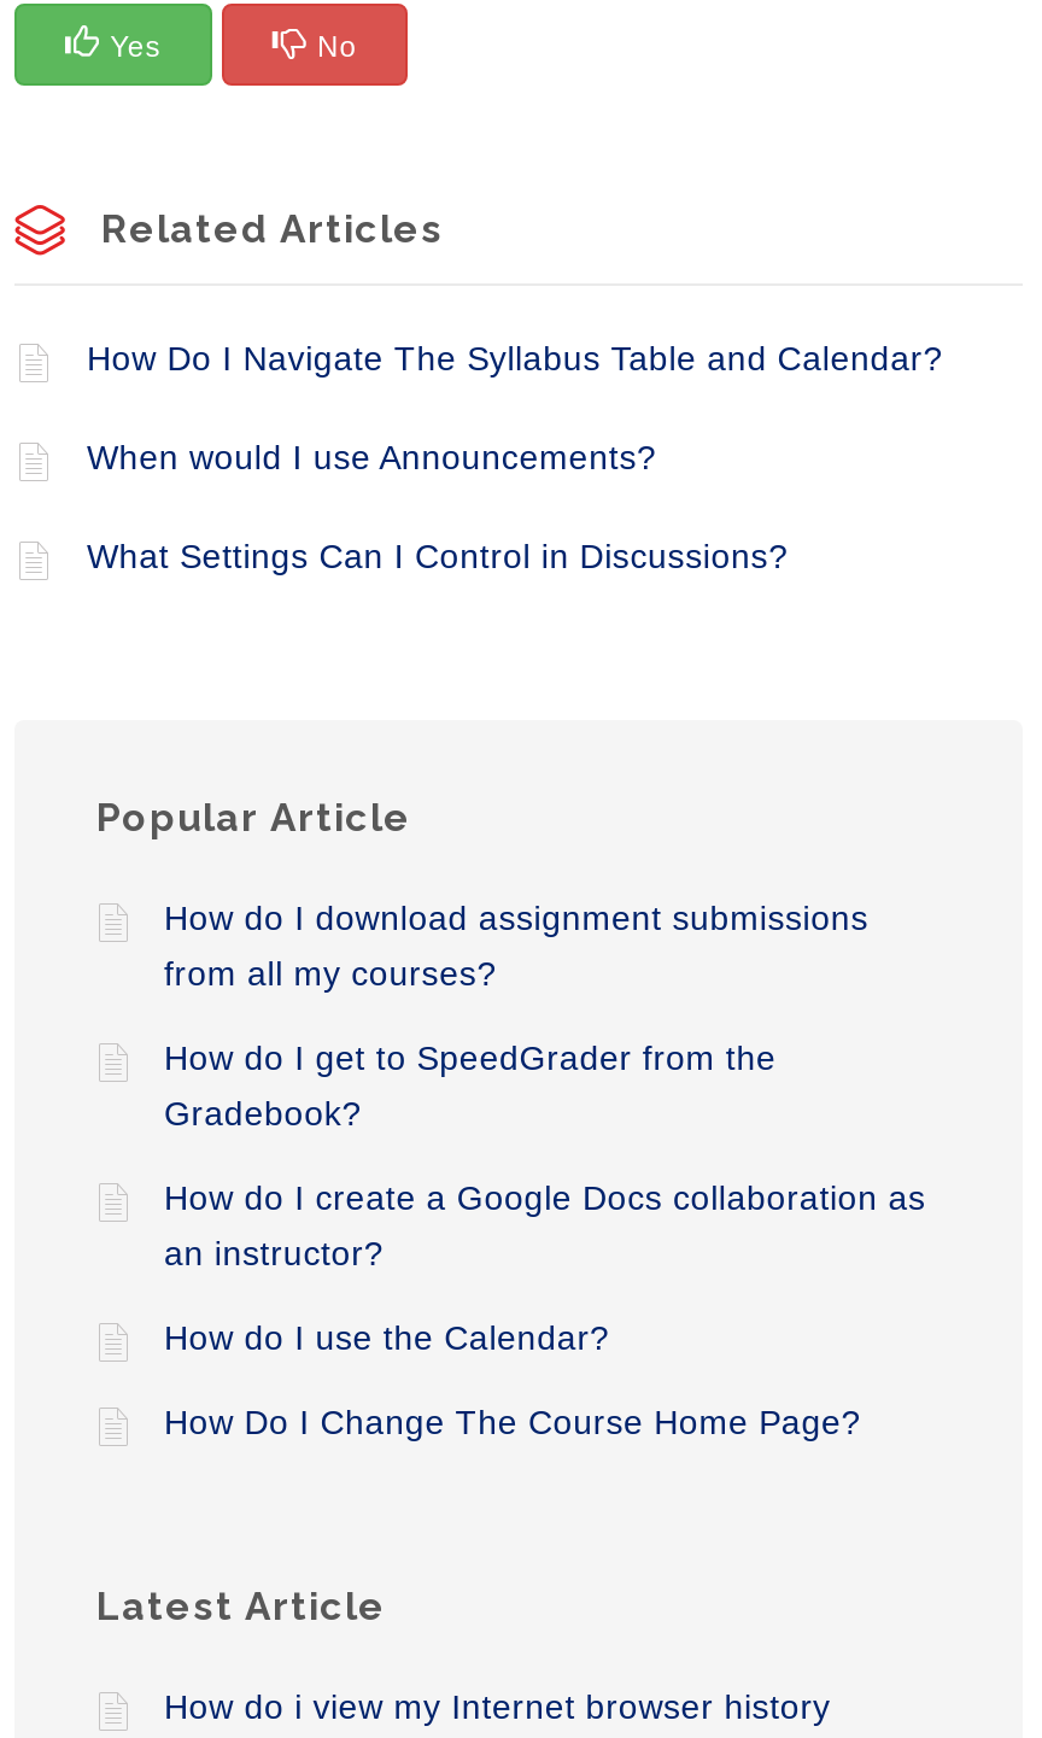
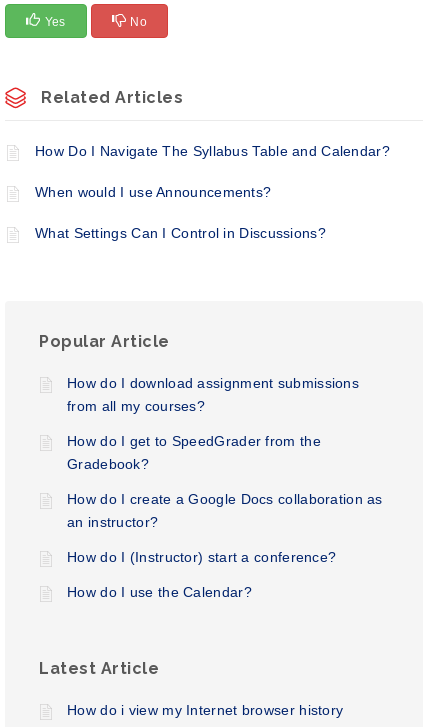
none -> [67,549,336,565] How do I (Instructor) start a conference?
moved [164,1318,610,1357] -> [67,584,252,600]: How do I use the Calendar?
[164,1403,861,1441] How Do I Change The Course Home Page? -> none

